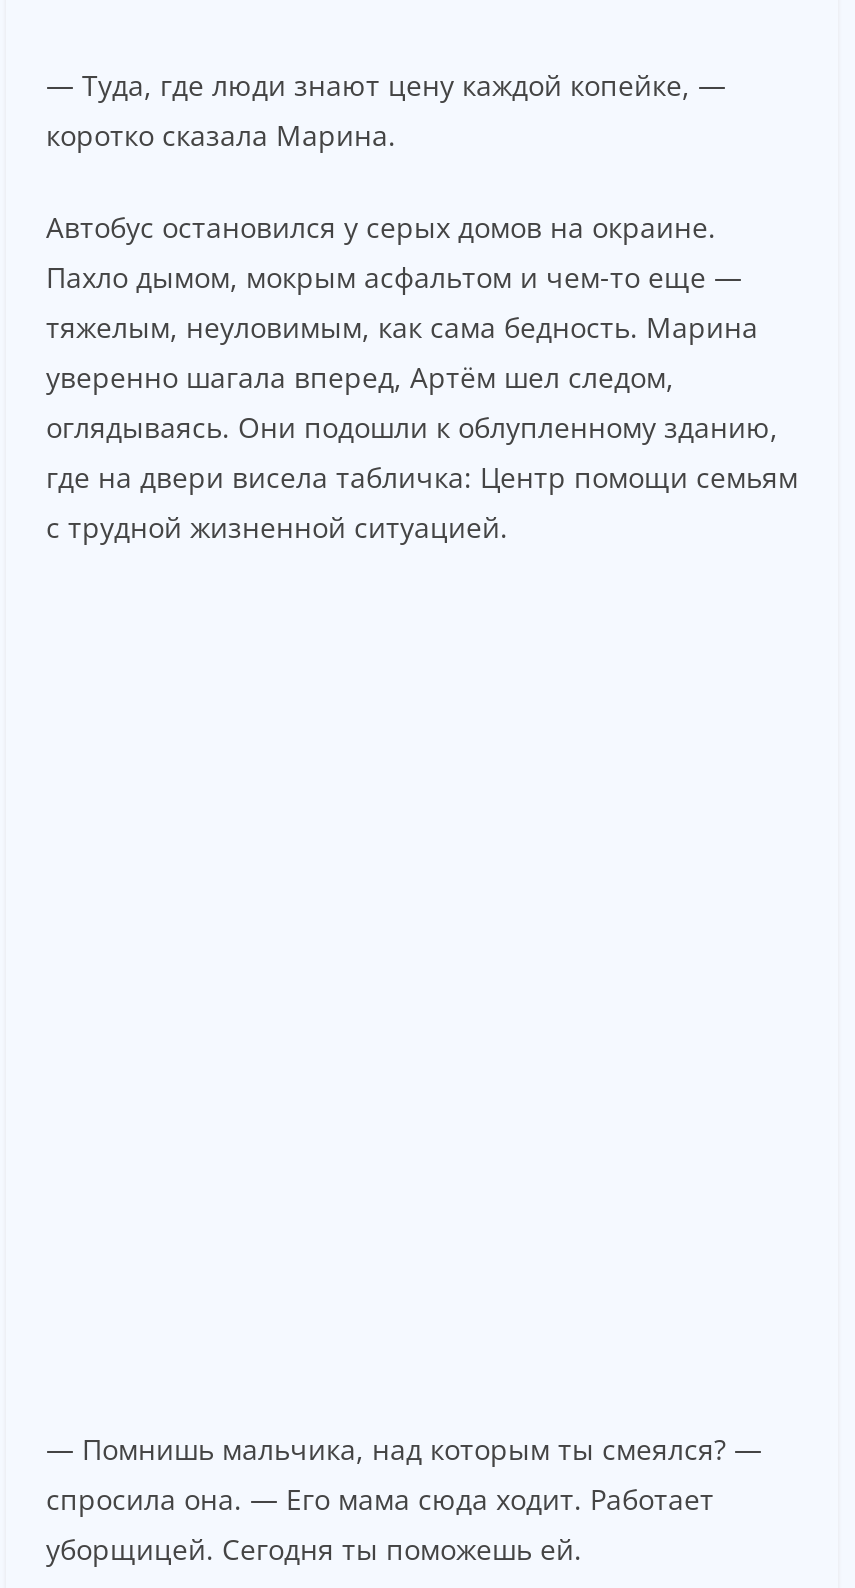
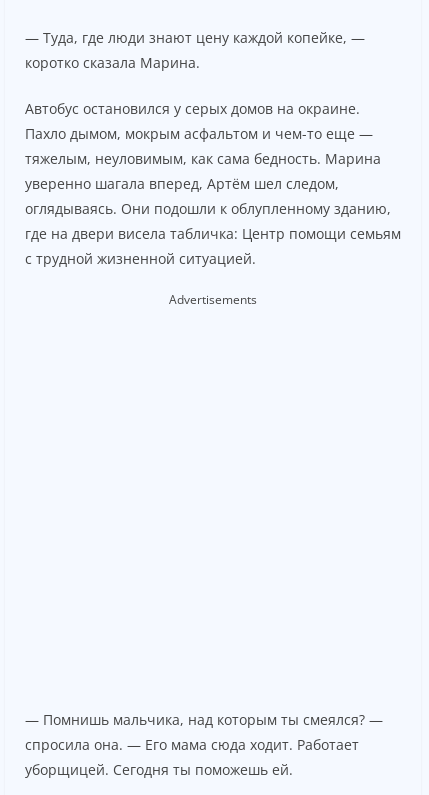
none -> [169,291,257,308] Advertisements

